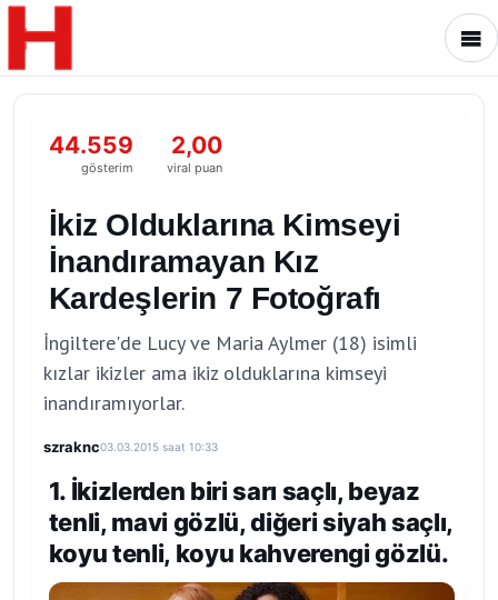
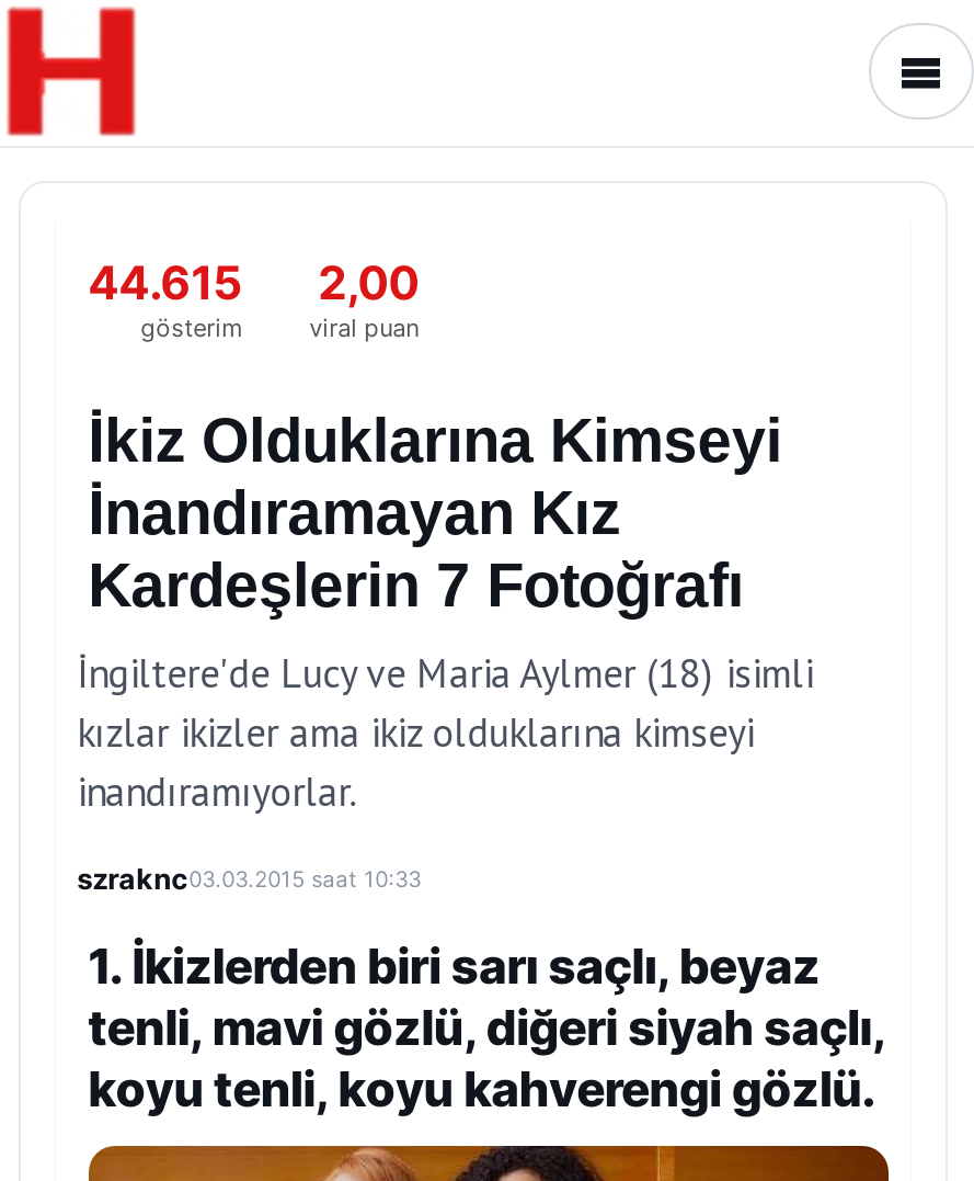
[48,131,222,159] 44.559 2,00 -> [88,255,419,310] 44.615 2,00

